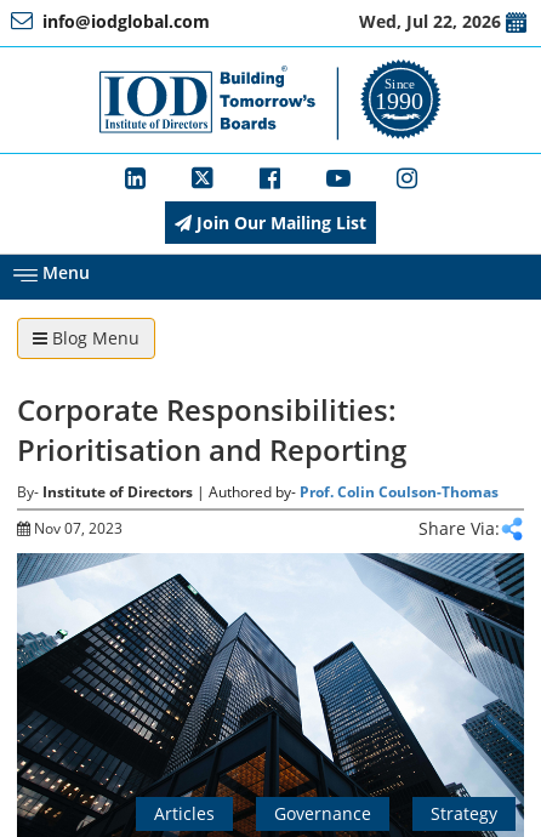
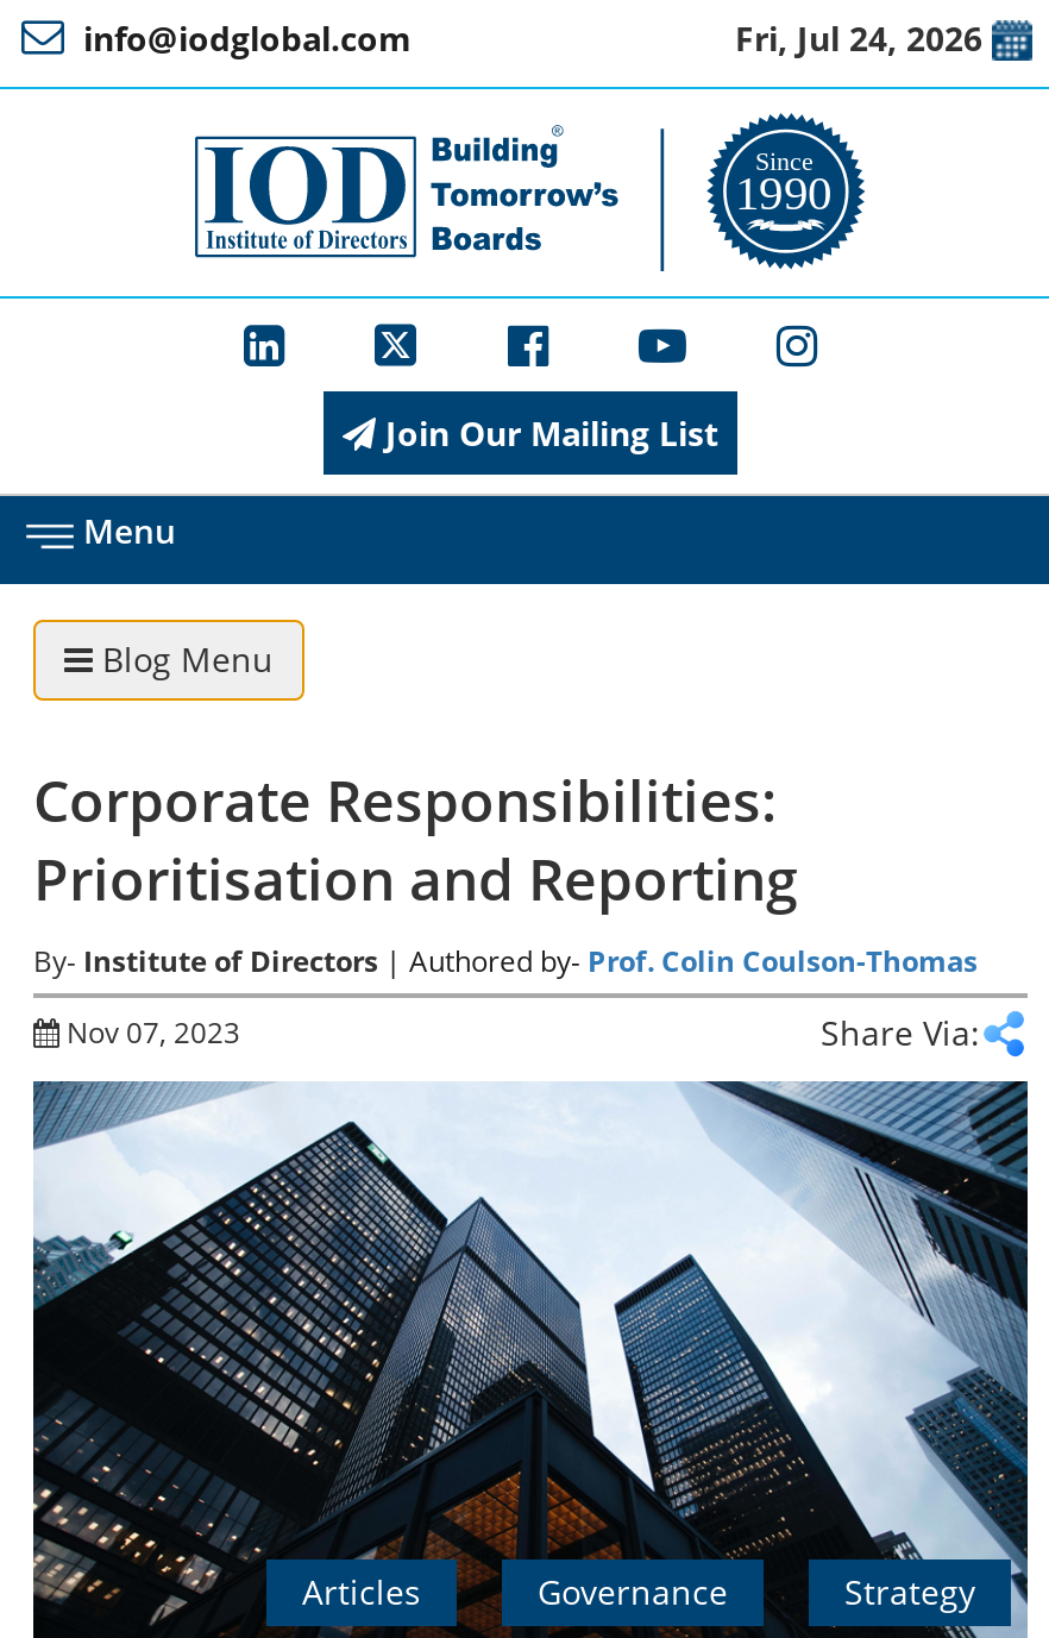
[359,10,501,33] Wed, Jul 22, 2026 -> [735,15,982,61] Fri, Jul 24, 2026

